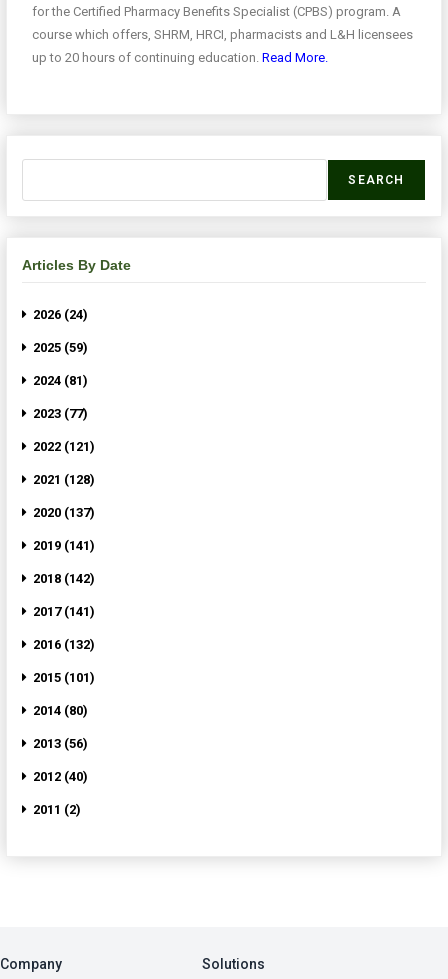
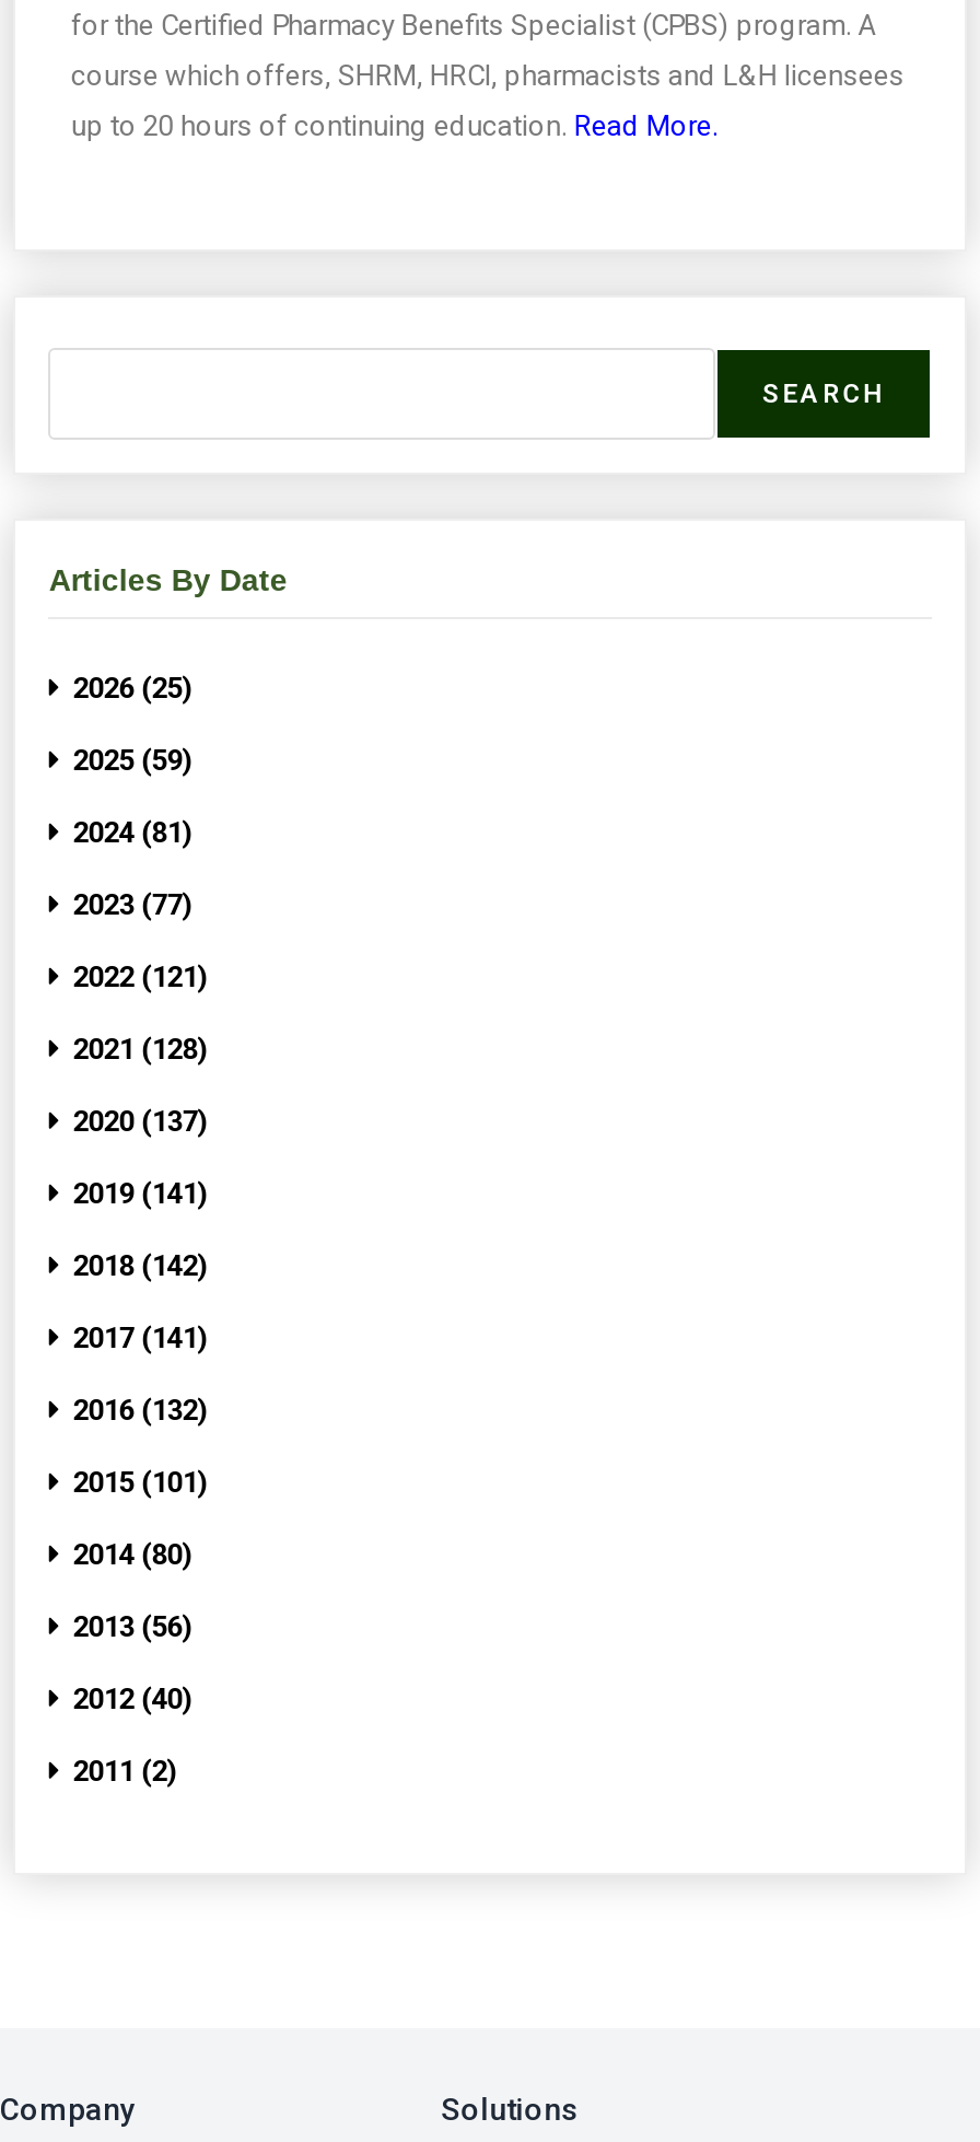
[33,307,88,322] 2026 (24) -> [73,673,193,706] 2026 (25)

